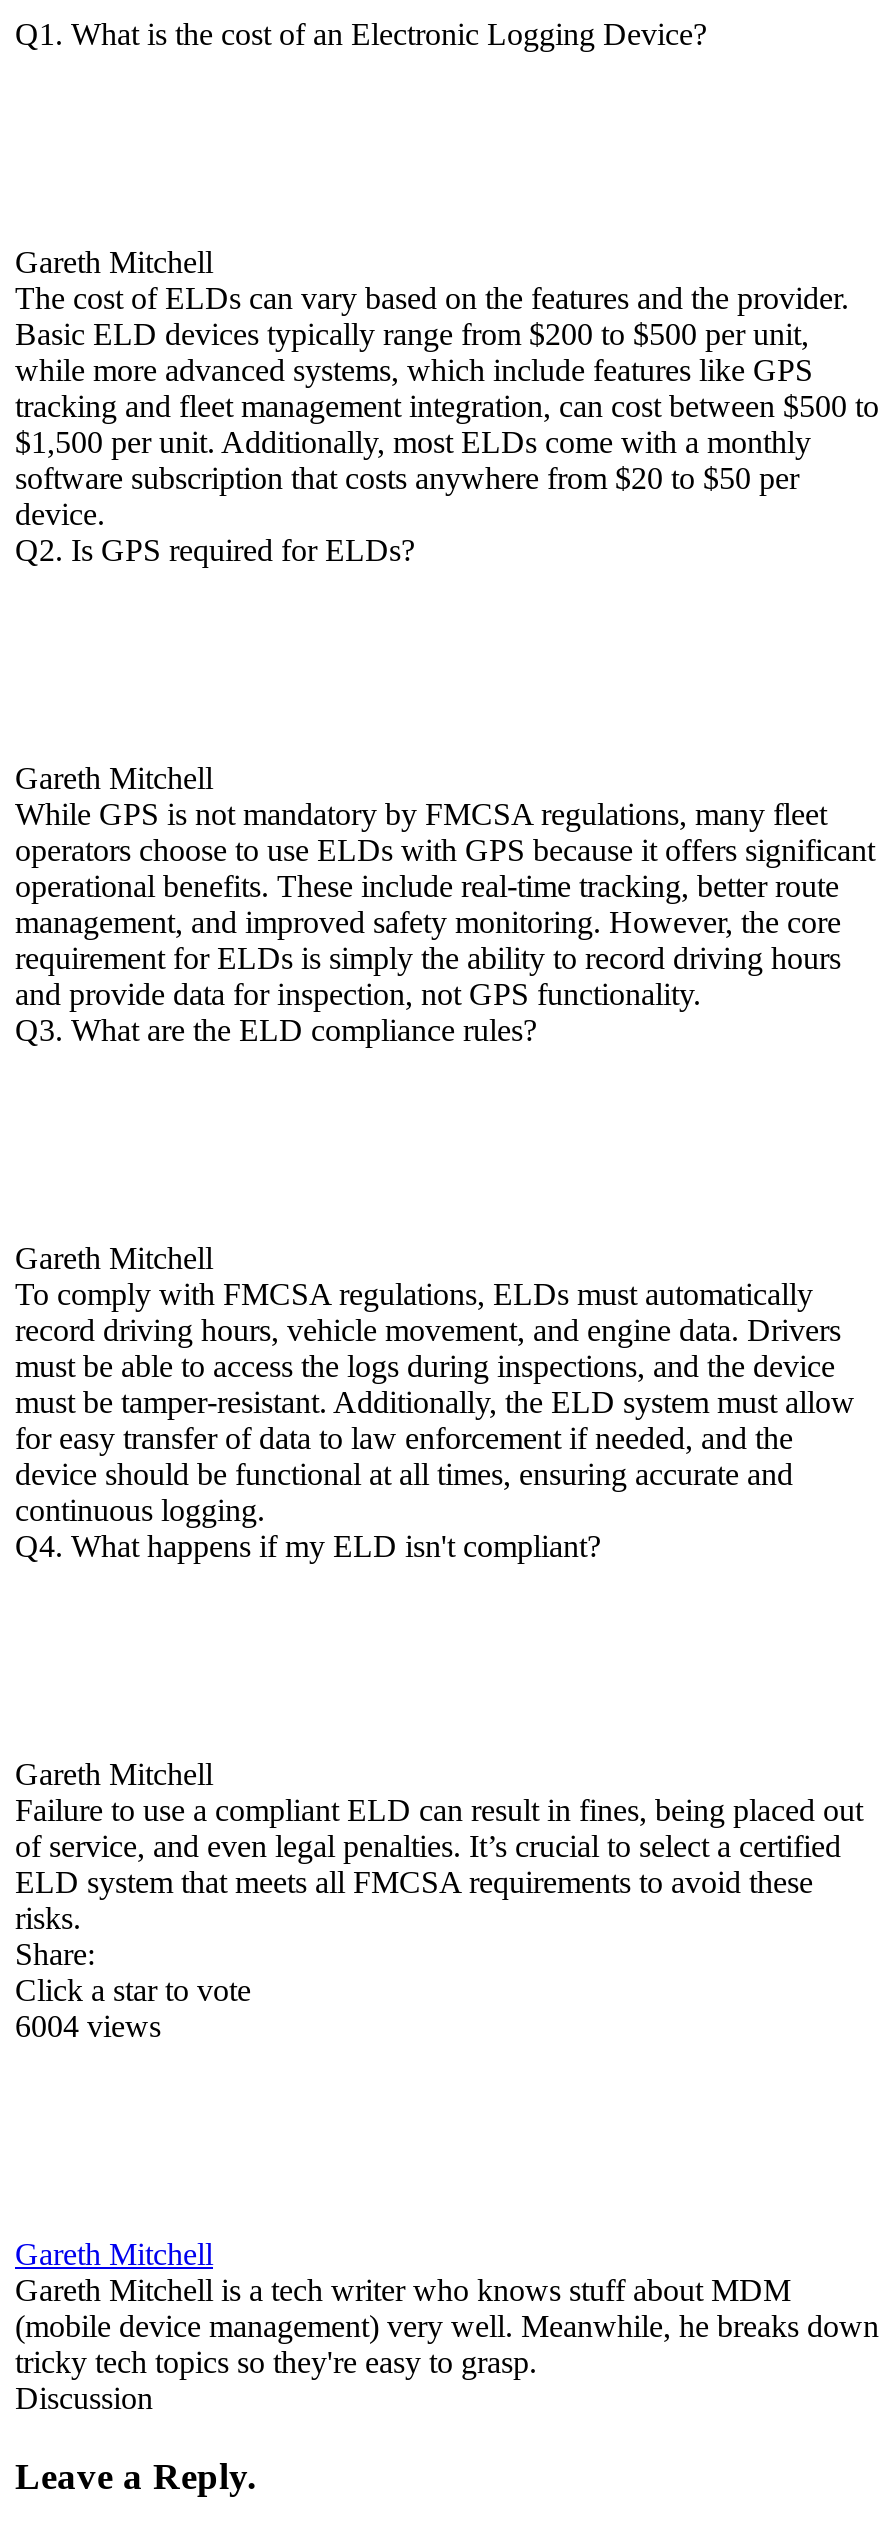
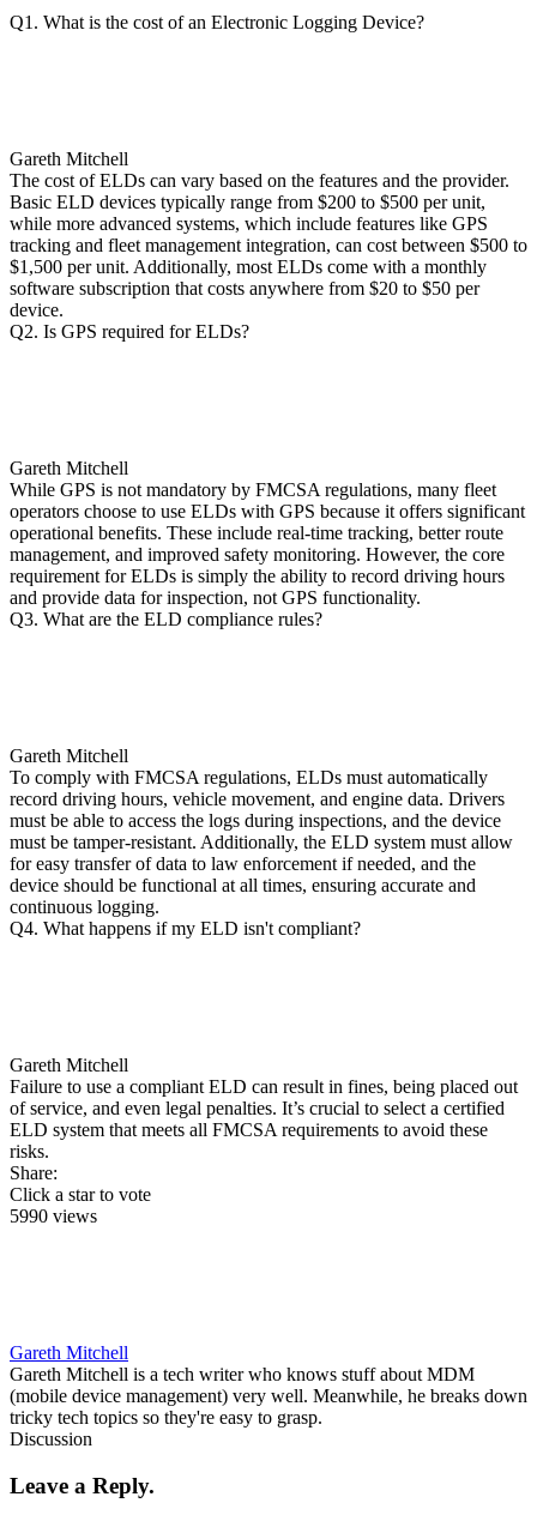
[15,2010,161,2044] 6004 views -> [10,1206,97,1227] 5990 views

